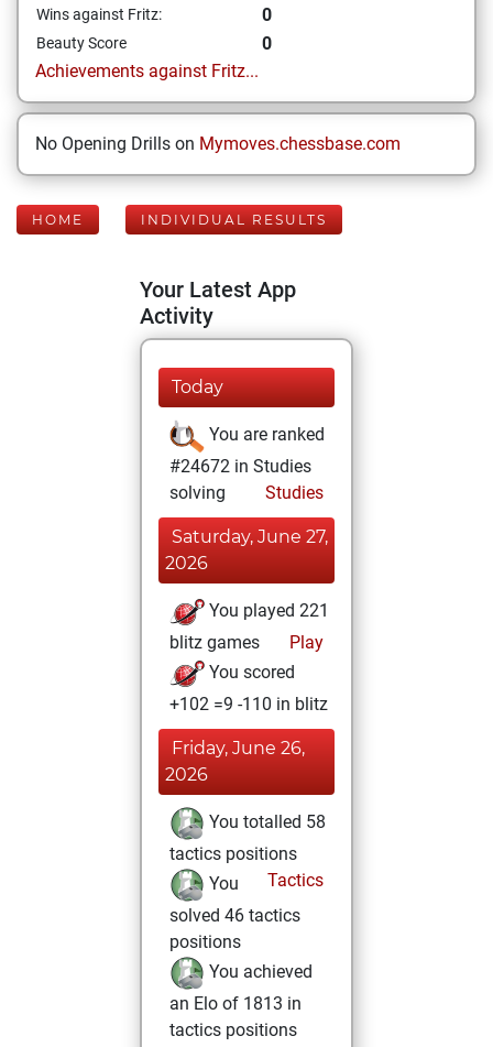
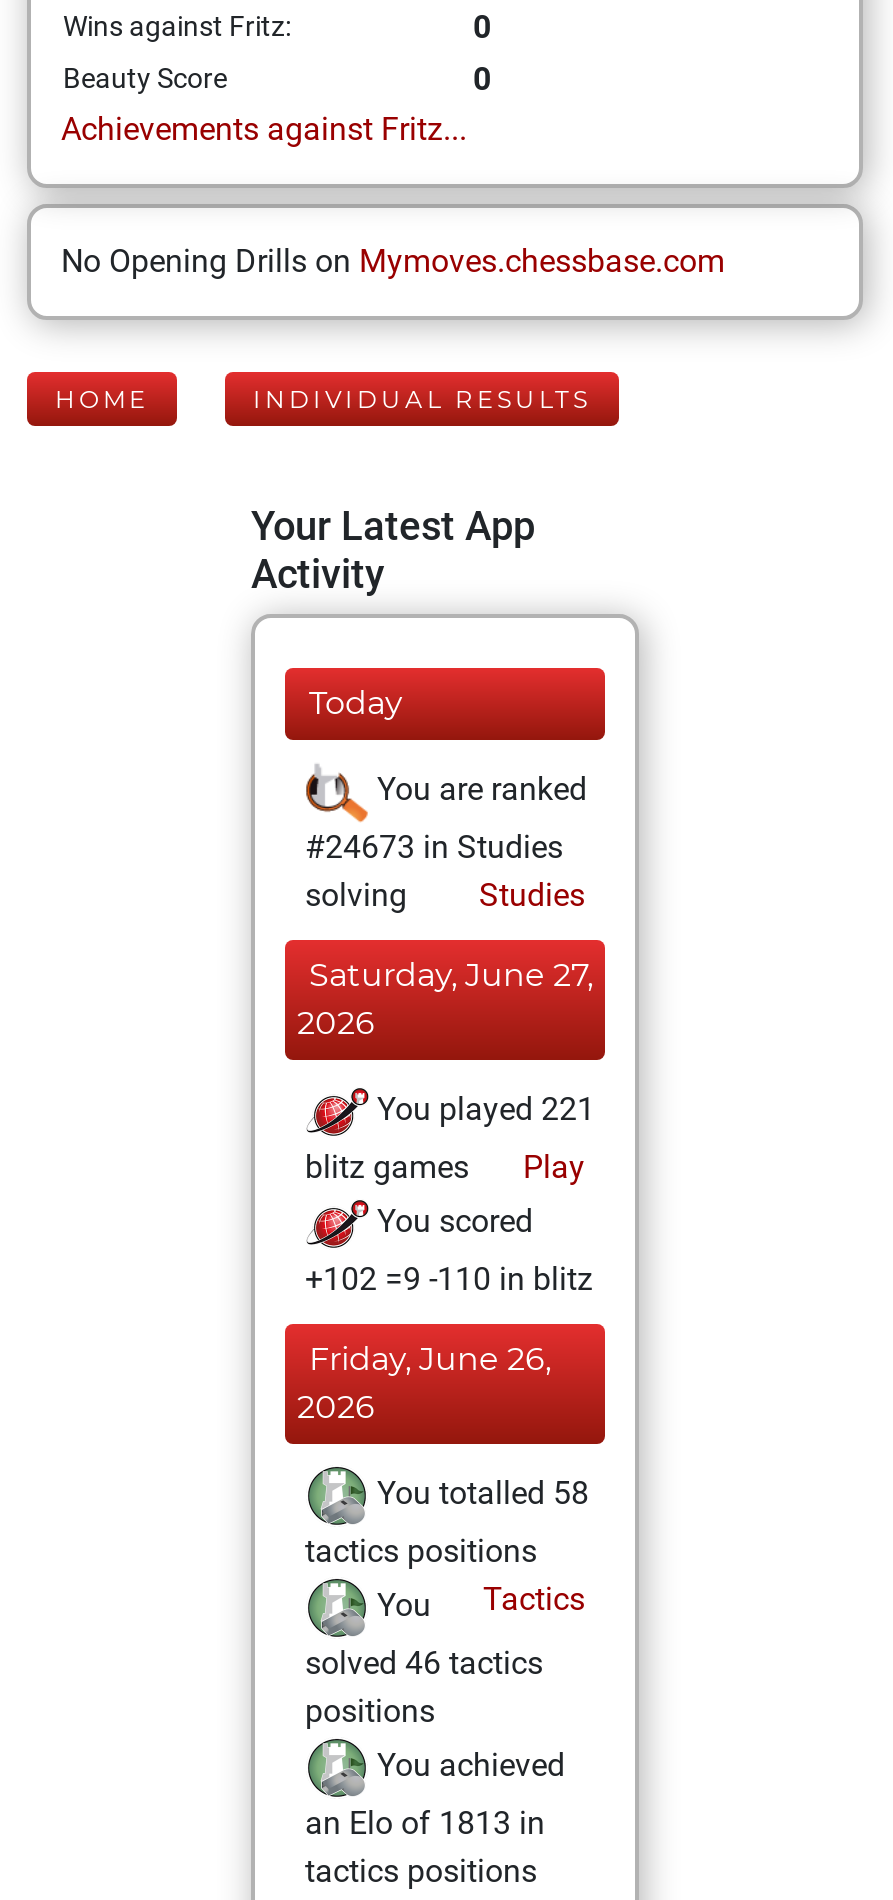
[169,456,311,477] #24672 in Studies -> [305,828,563,866] #24673 in Studies

